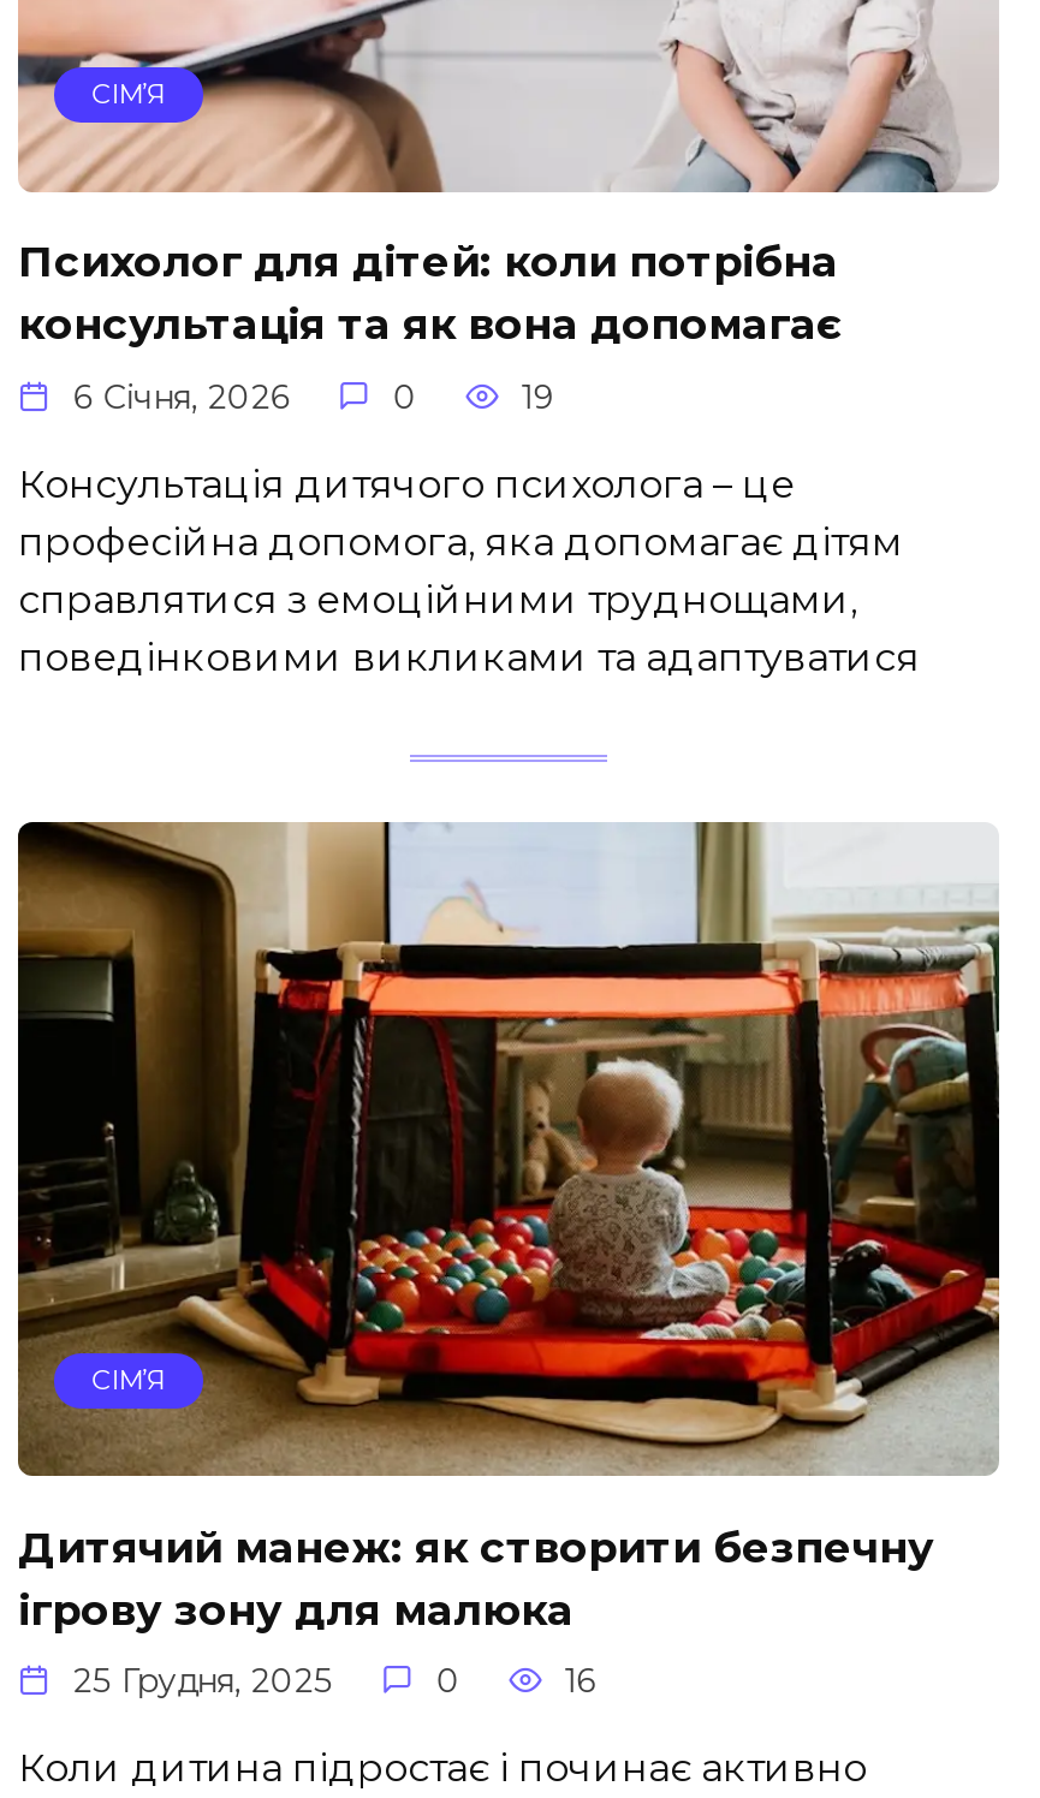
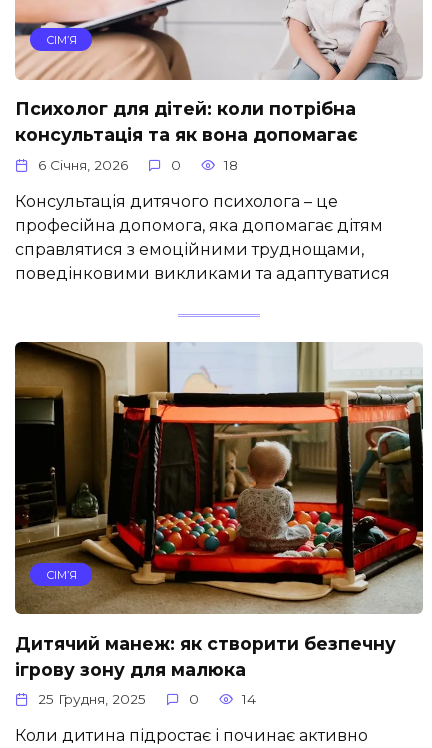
[521,376,553,415] 19 -> [224,157,238,173] 18
[565,1662,596,1700] 16 -> [242,691,256,707] 14

